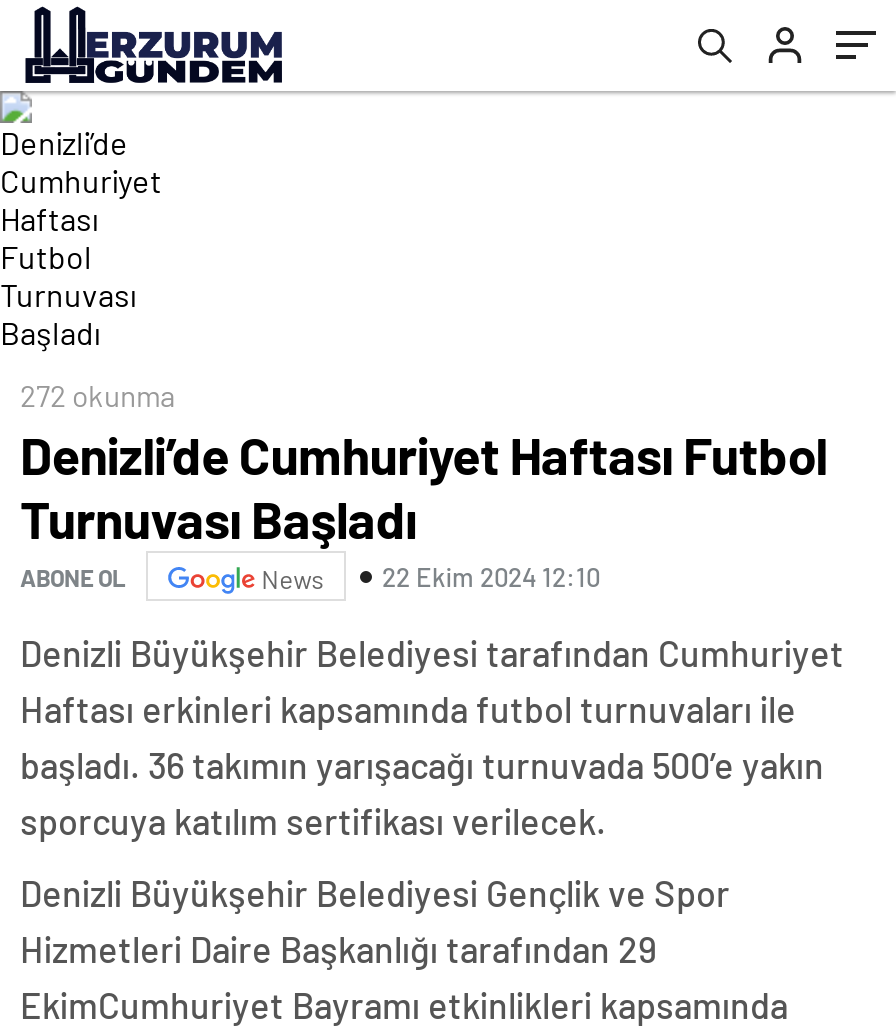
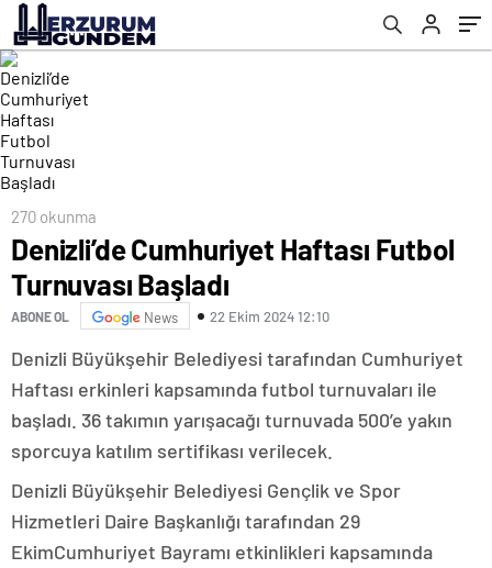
[20,377,176,413] 272 okunma -> [11,207,97,226] 270 okunma

